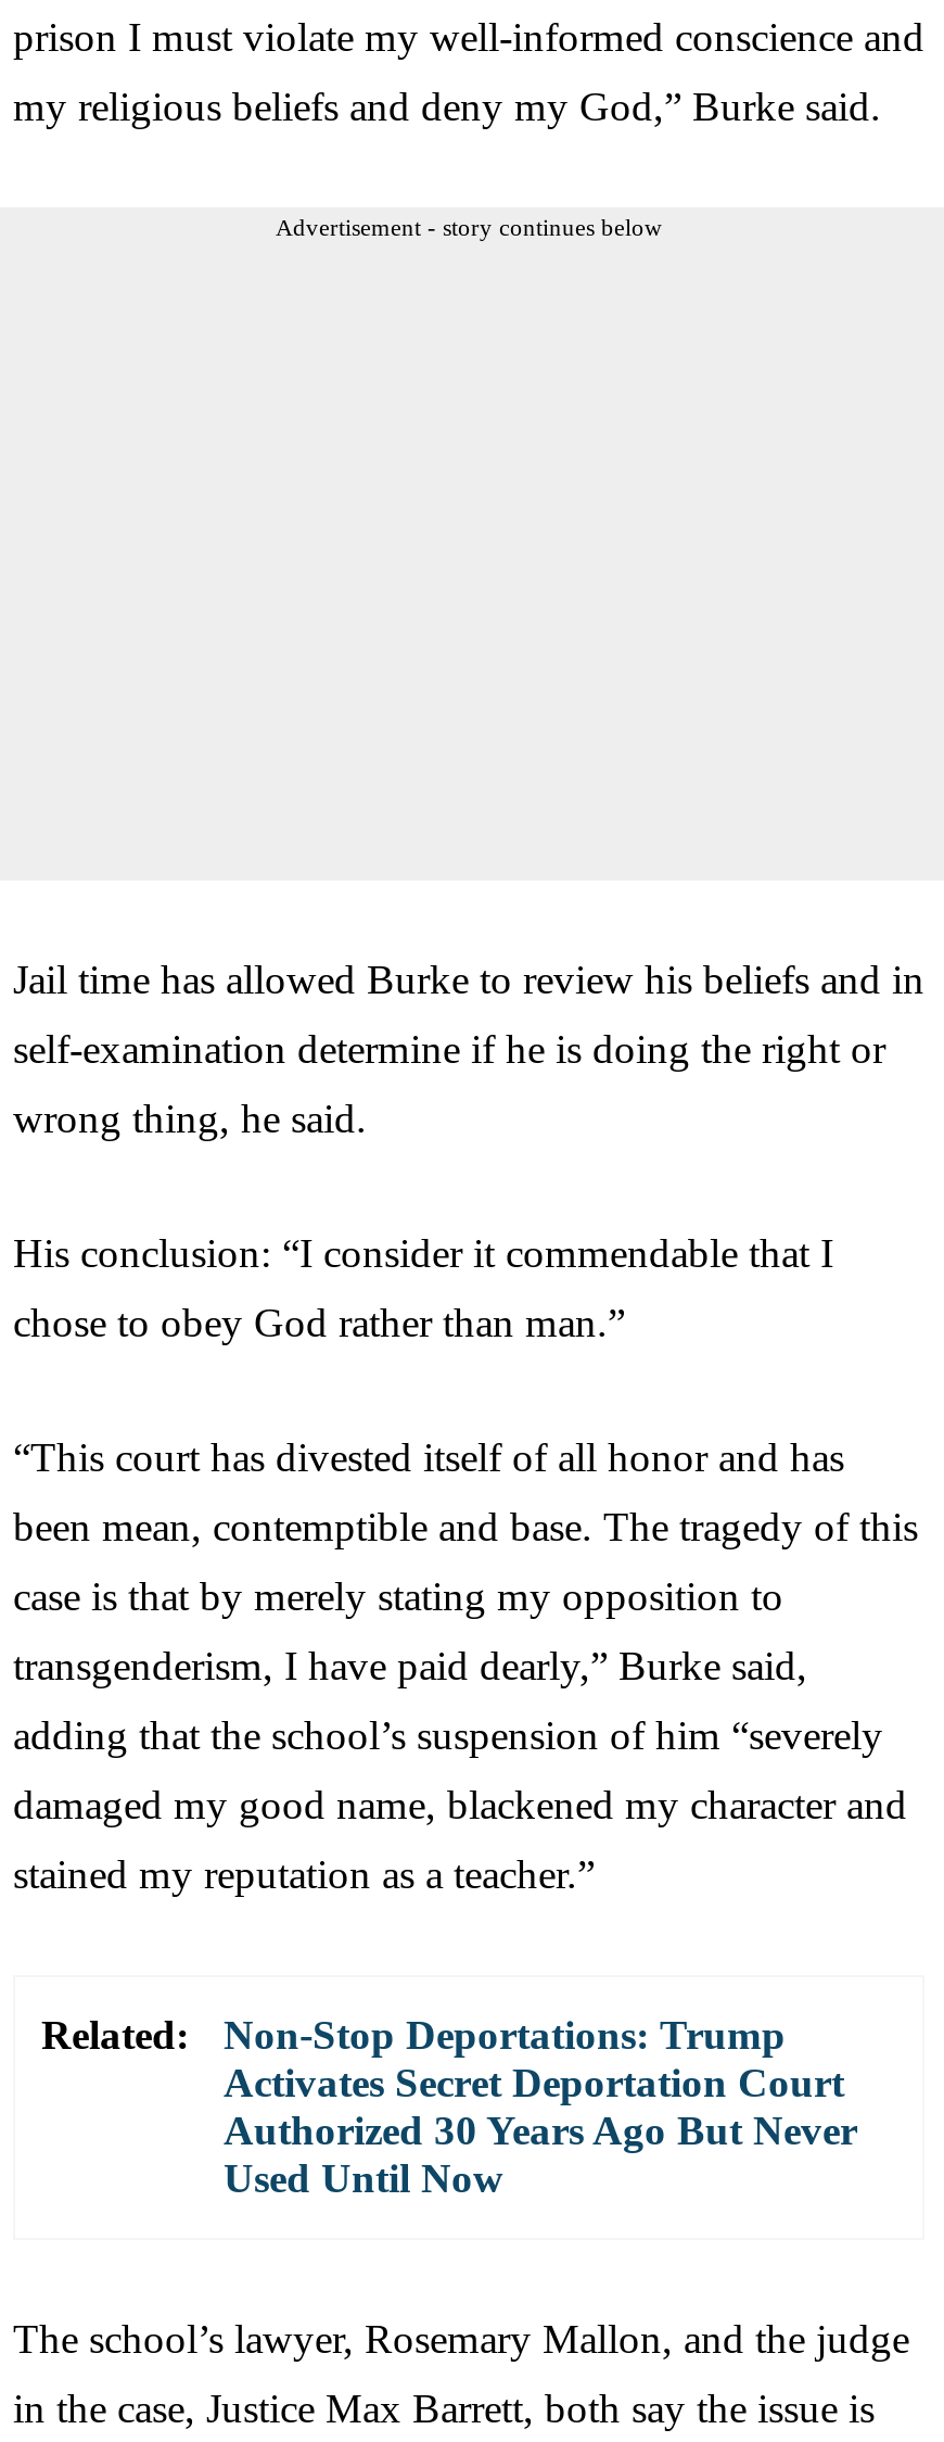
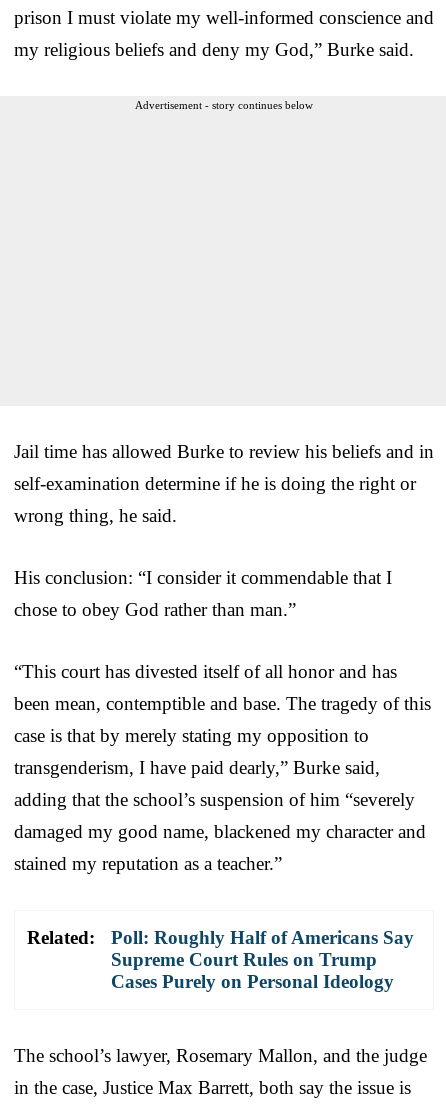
[224,2011,857,2200] Non-Stop Deportations: Trump | Activates Secret Deportation Court | Authorized 30 Years Ago But Never | Used Until Now -> [111,927,414,992] Poll: Roughly Half of Americans Say | Supreme Court Rules on Trump | Cases Purely on Personal Ideology

